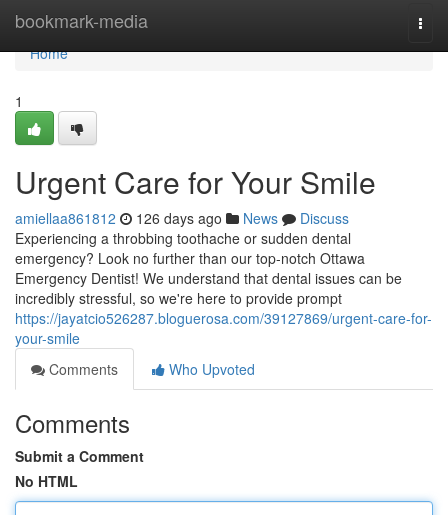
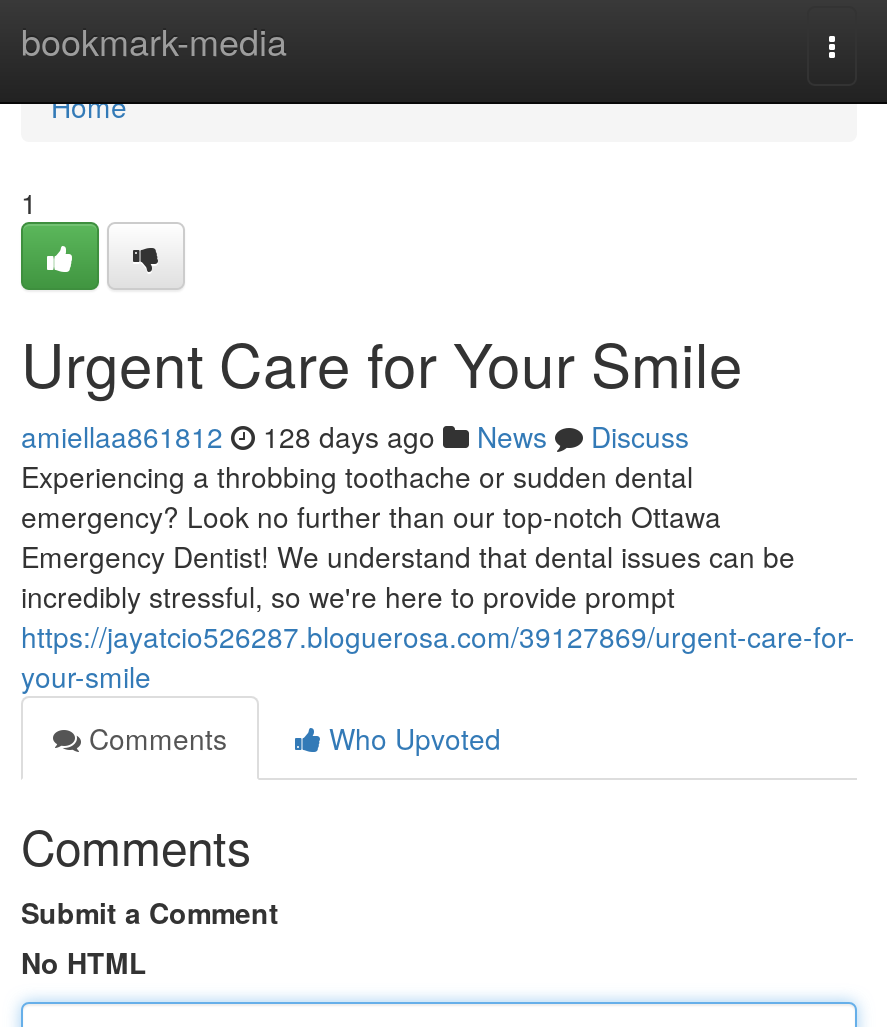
[15,208,349,228] amiellaa861812 126 days ago News Discuss -> [21,416,689,456] amiellaa861812 128 days ago News Discuss

